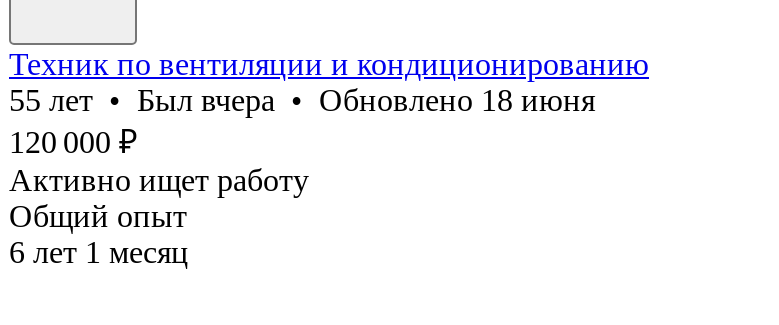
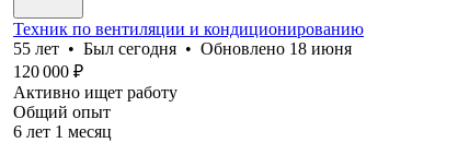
[9,83,595,117] 55 лет • Был вчера • Обновлено 18 июня -> [13,39,352,58] 55 лет • Был сегодня • Обновлено 18 июня

